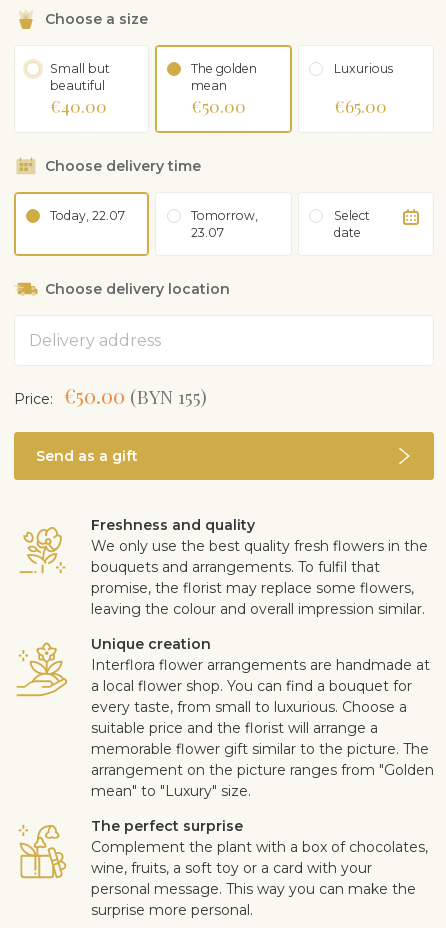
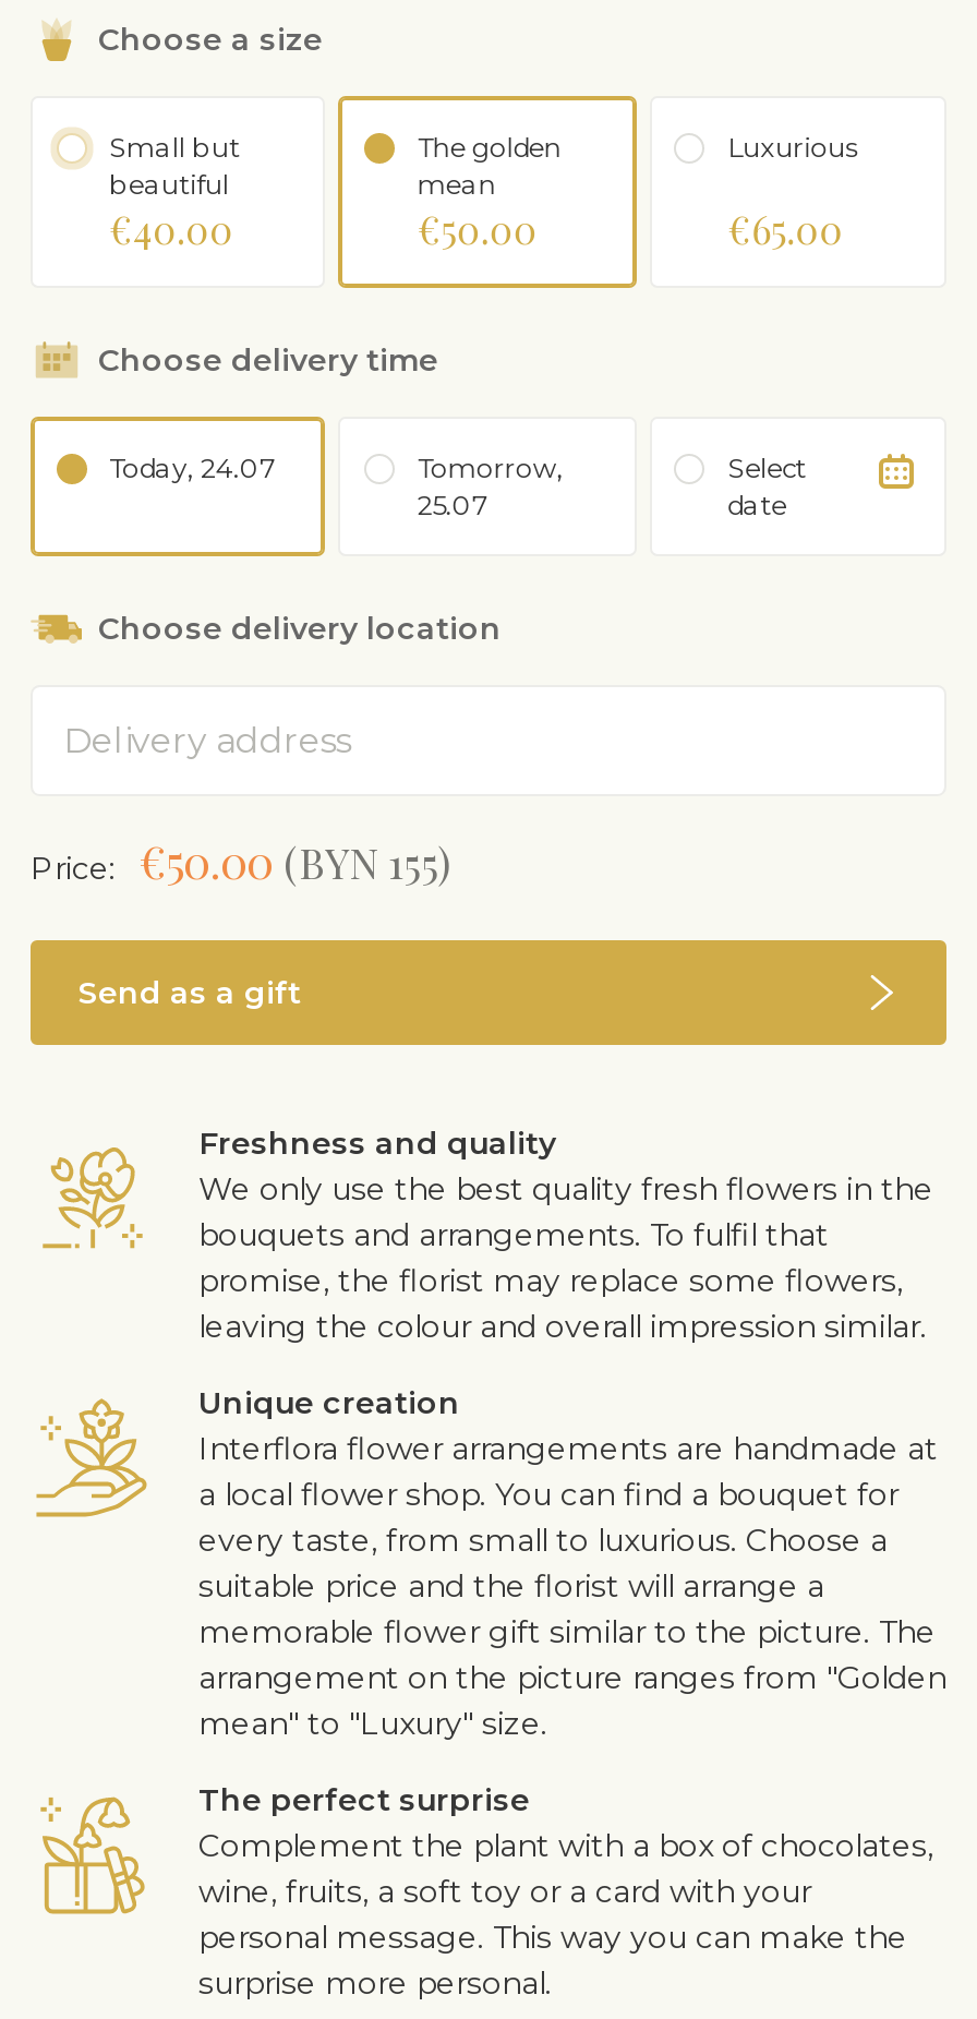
[50,208,125,223] Today, 22.07 -> [109,452,275,484] Today, 24.07
[191,225,224,240] 23.07 -> [417,489,487,521] 25.07

